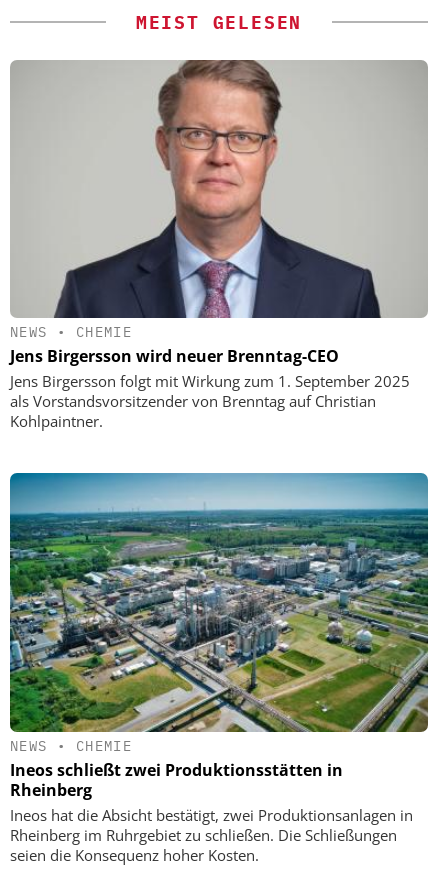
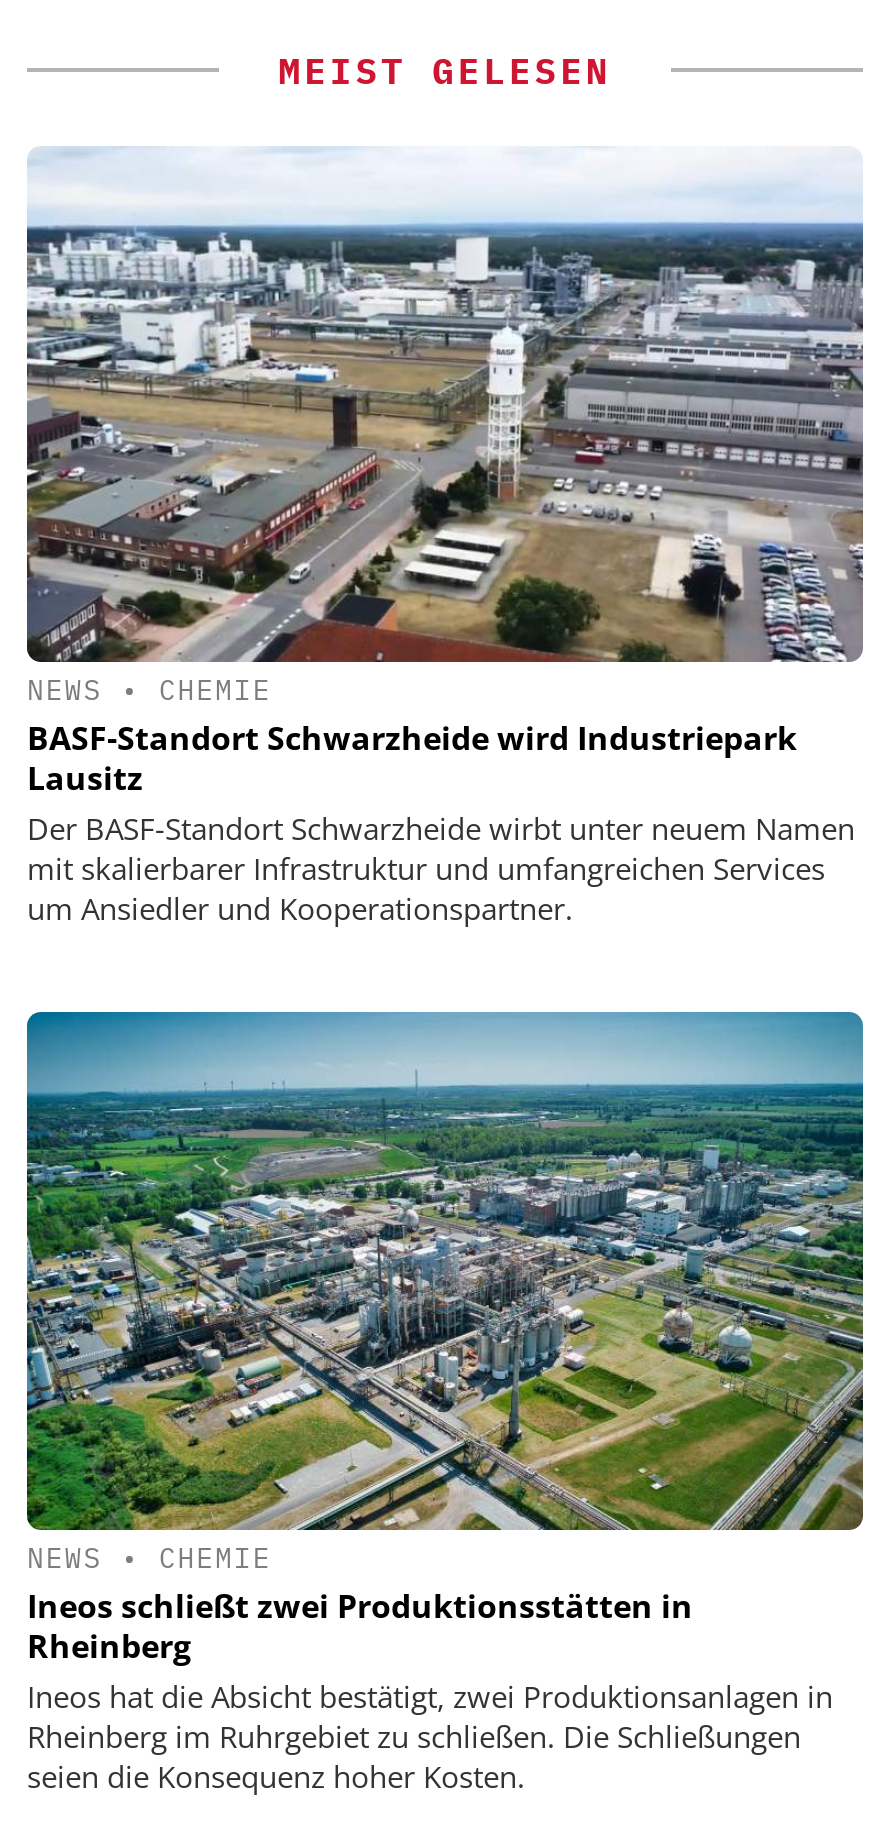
[10,59,428,431] [image] | Jens Birgersson wird neuer Brenntag-CEO | Jens Birgersson folgt mit Wirkung zum 1. September 2025 | als Vorstandsvorsitzender von Brenntag auf Christian | Kohlpaintner. -> [27,146,865,929] [image] | BASF-Standort Schwarzheide wird Industriepark | Lausitz | Der BASF-Standort Schwarzheide wirbt unter neuem Namen | mit skalierbarer Infrastruktur und umfangreichen Services | um Ansiedler und Kooperationspartner.

